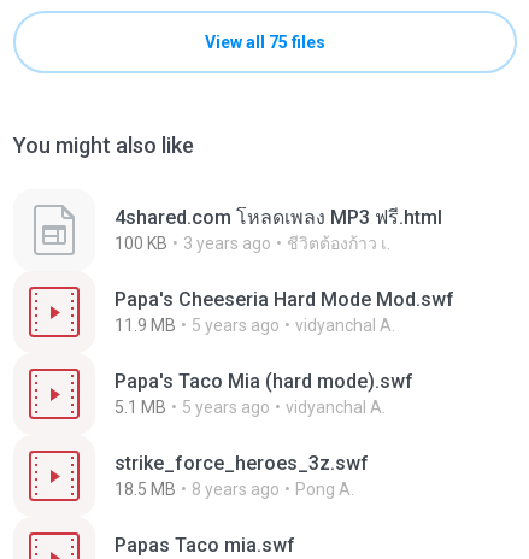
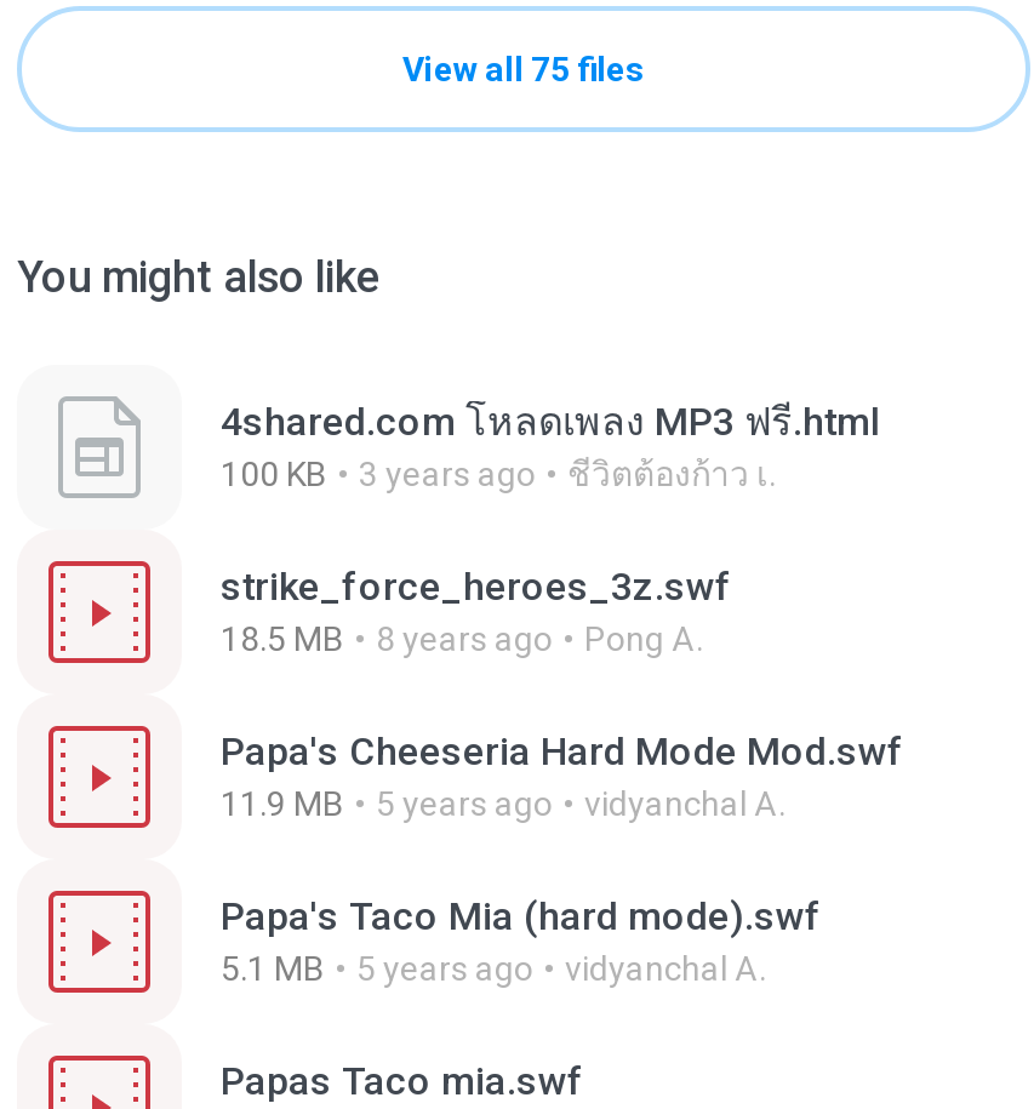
moved [114,288,454,417] -> [221,728,904,988]: Papa's Cheeseria Hard Mode Mod.swf | 11.9 MB | 5 years ago | vidyanchal A. | Papa's Taco Mia (hard mode).swf | 5.1 MB | 5 years ago | vidyanchal A.
moved [114,452,369,499] -> [221,564,732,658]: strike_force_heroes_3z.swf | 18.5 MB | 8 years ago | Pong A.

